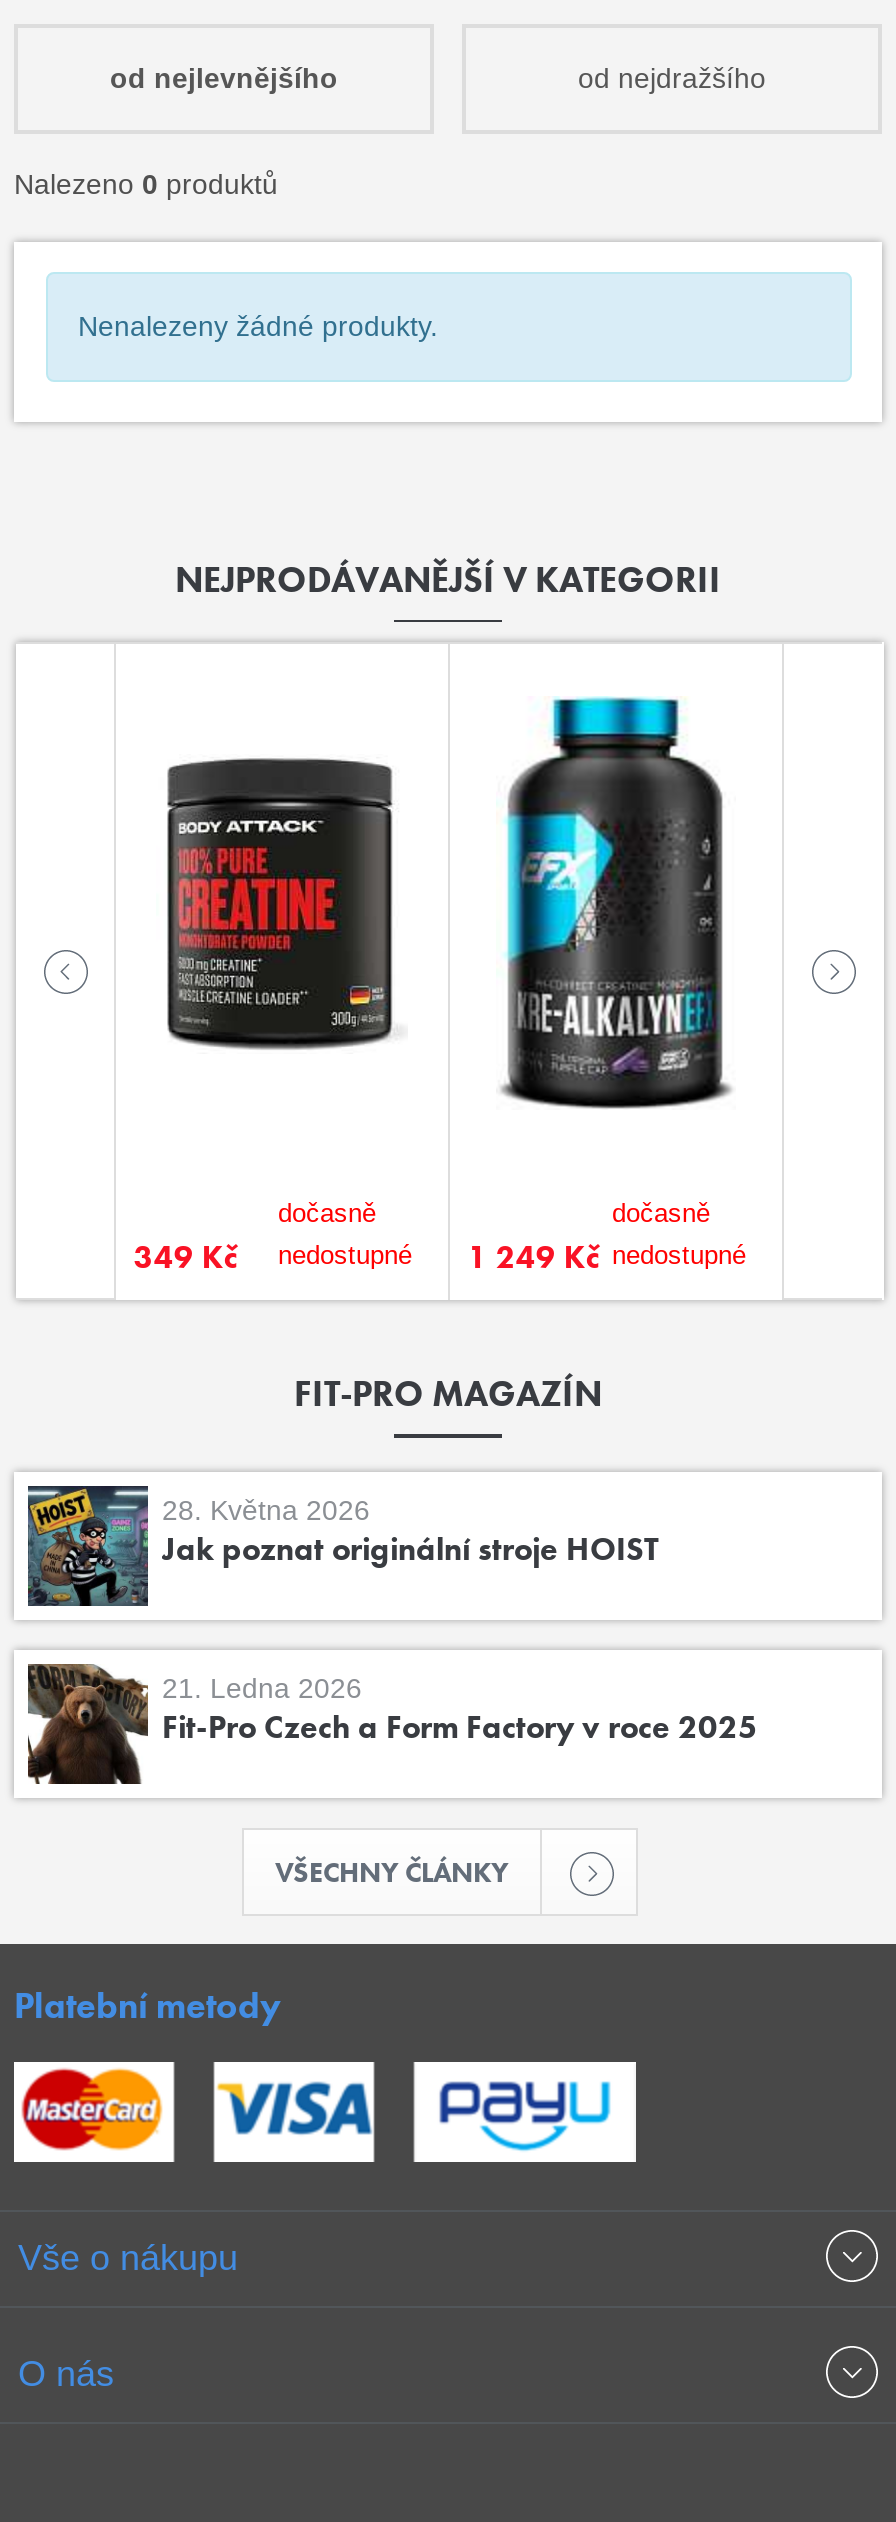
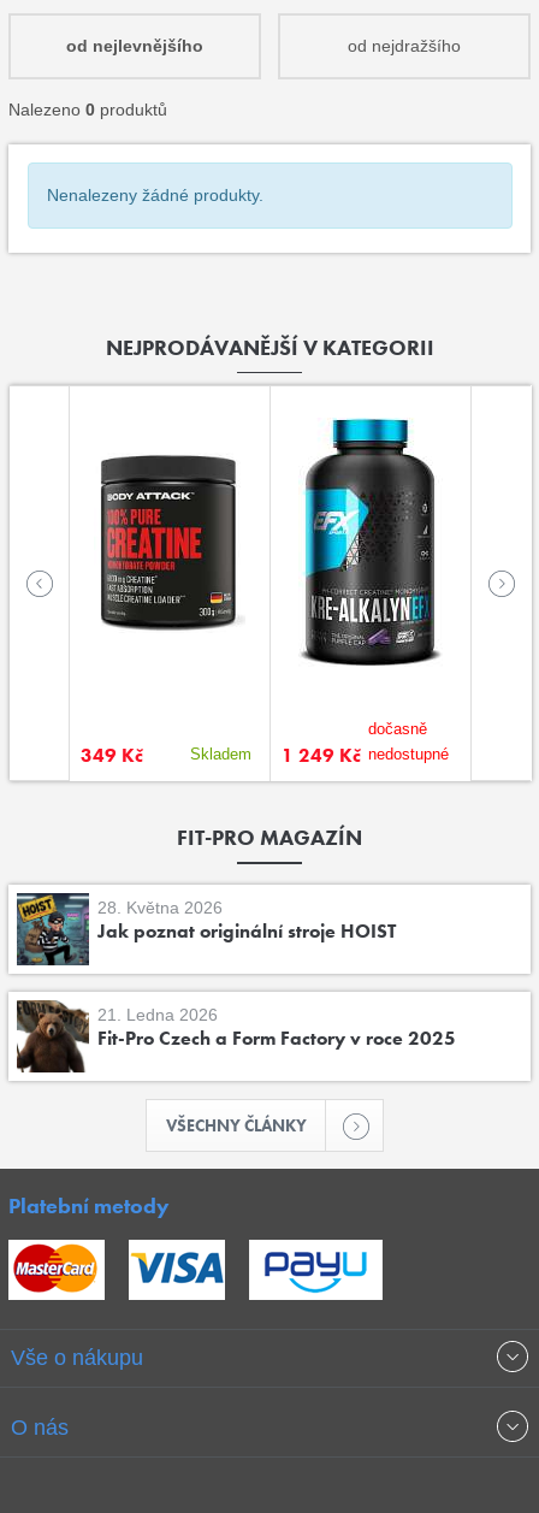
[278,1199,412,1271] dočasně | nedostupné -> [190,745,251,763] Skladem

